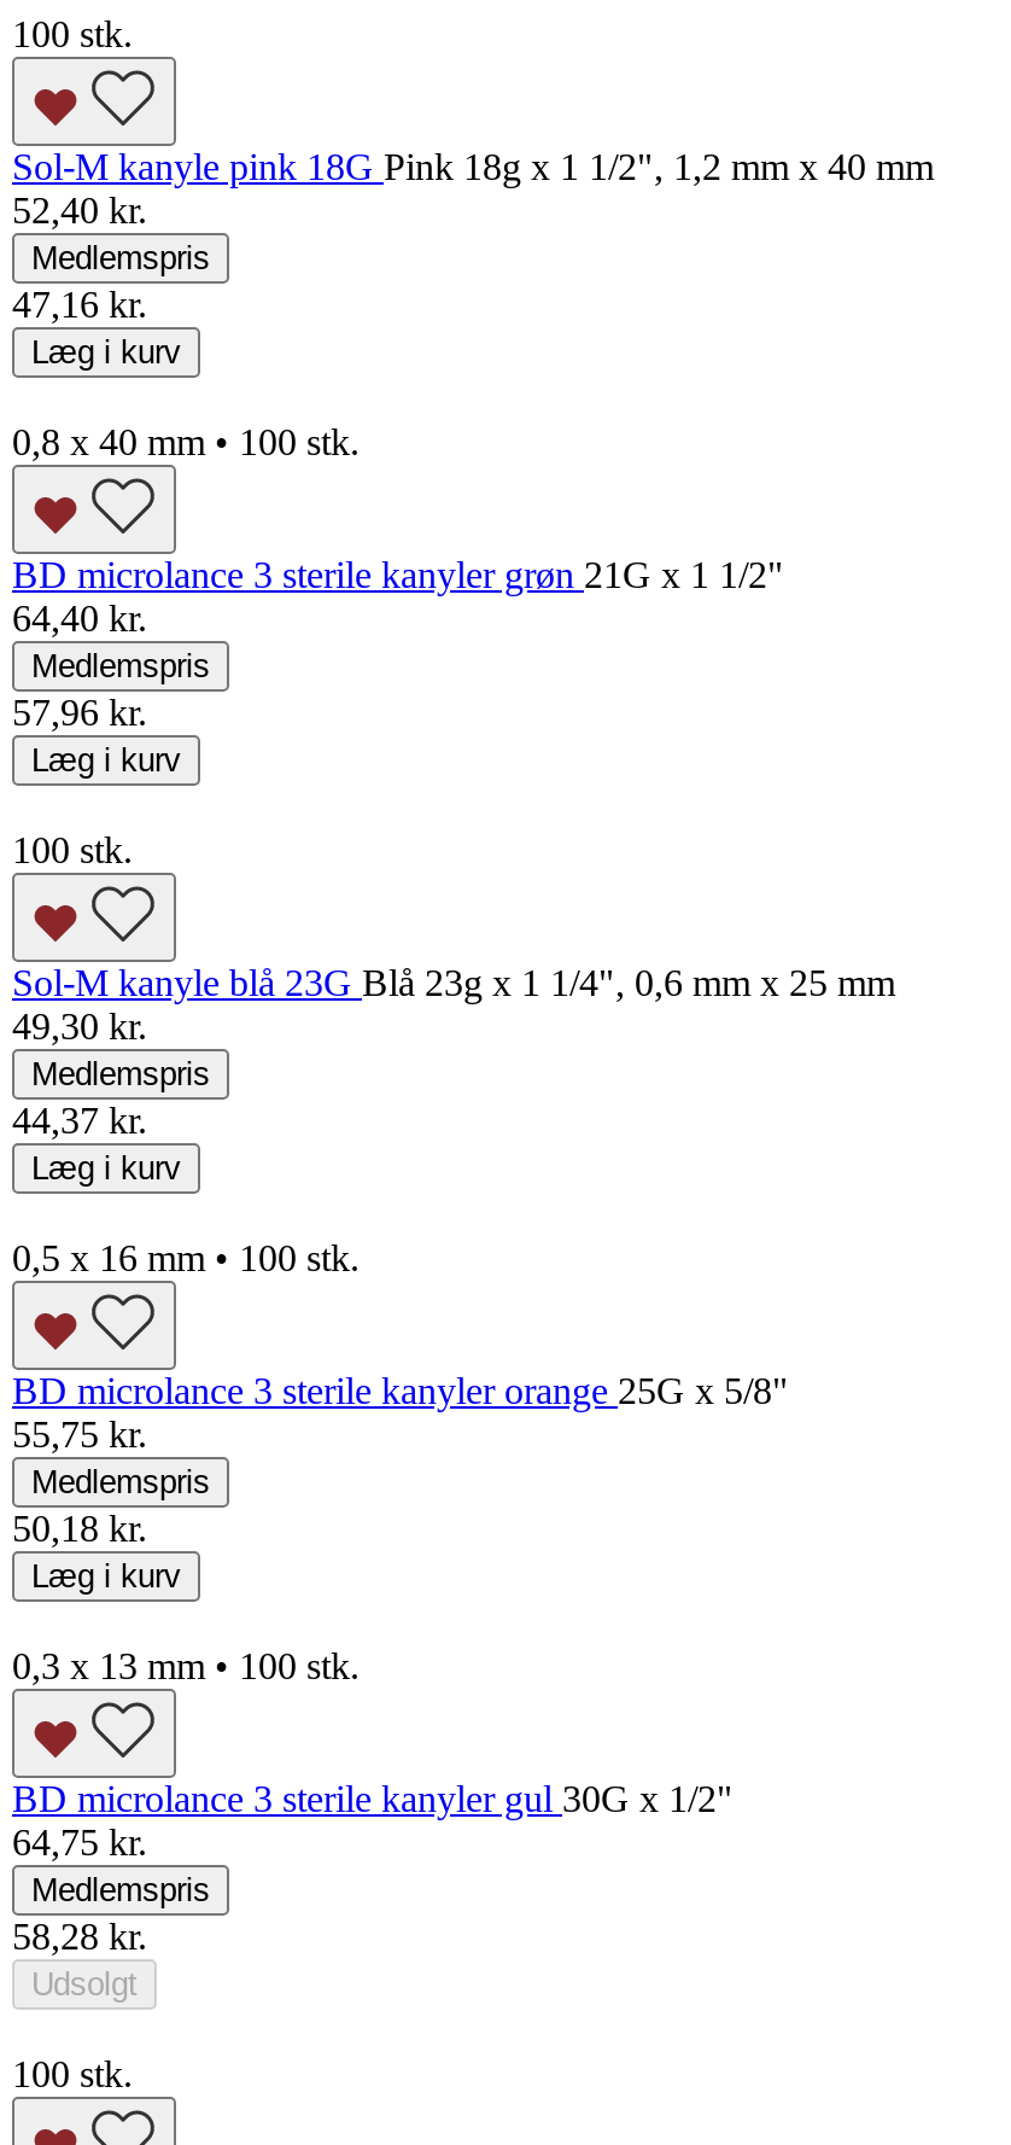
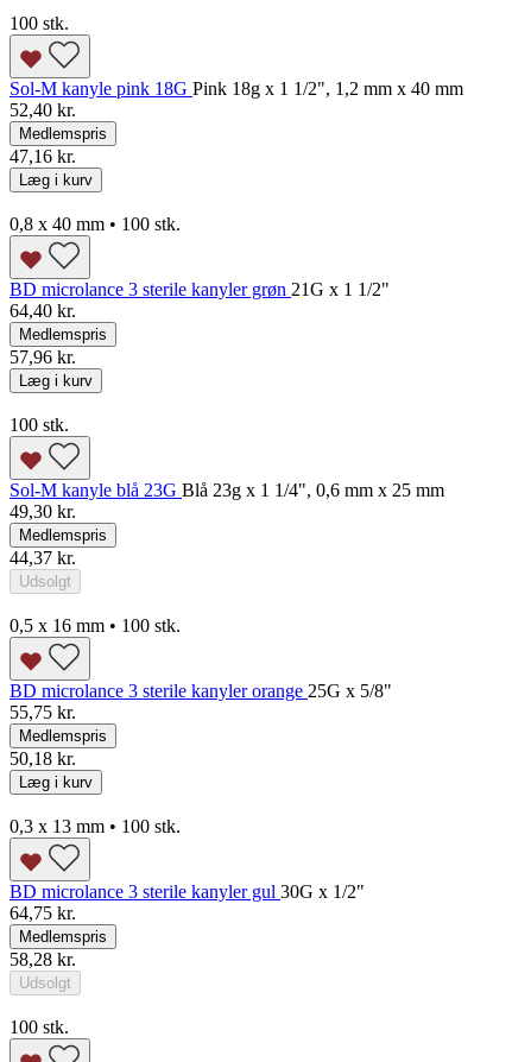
[31,1149,181,1185] Læg i kurv -> [19,572,71,590] Udsolgt

